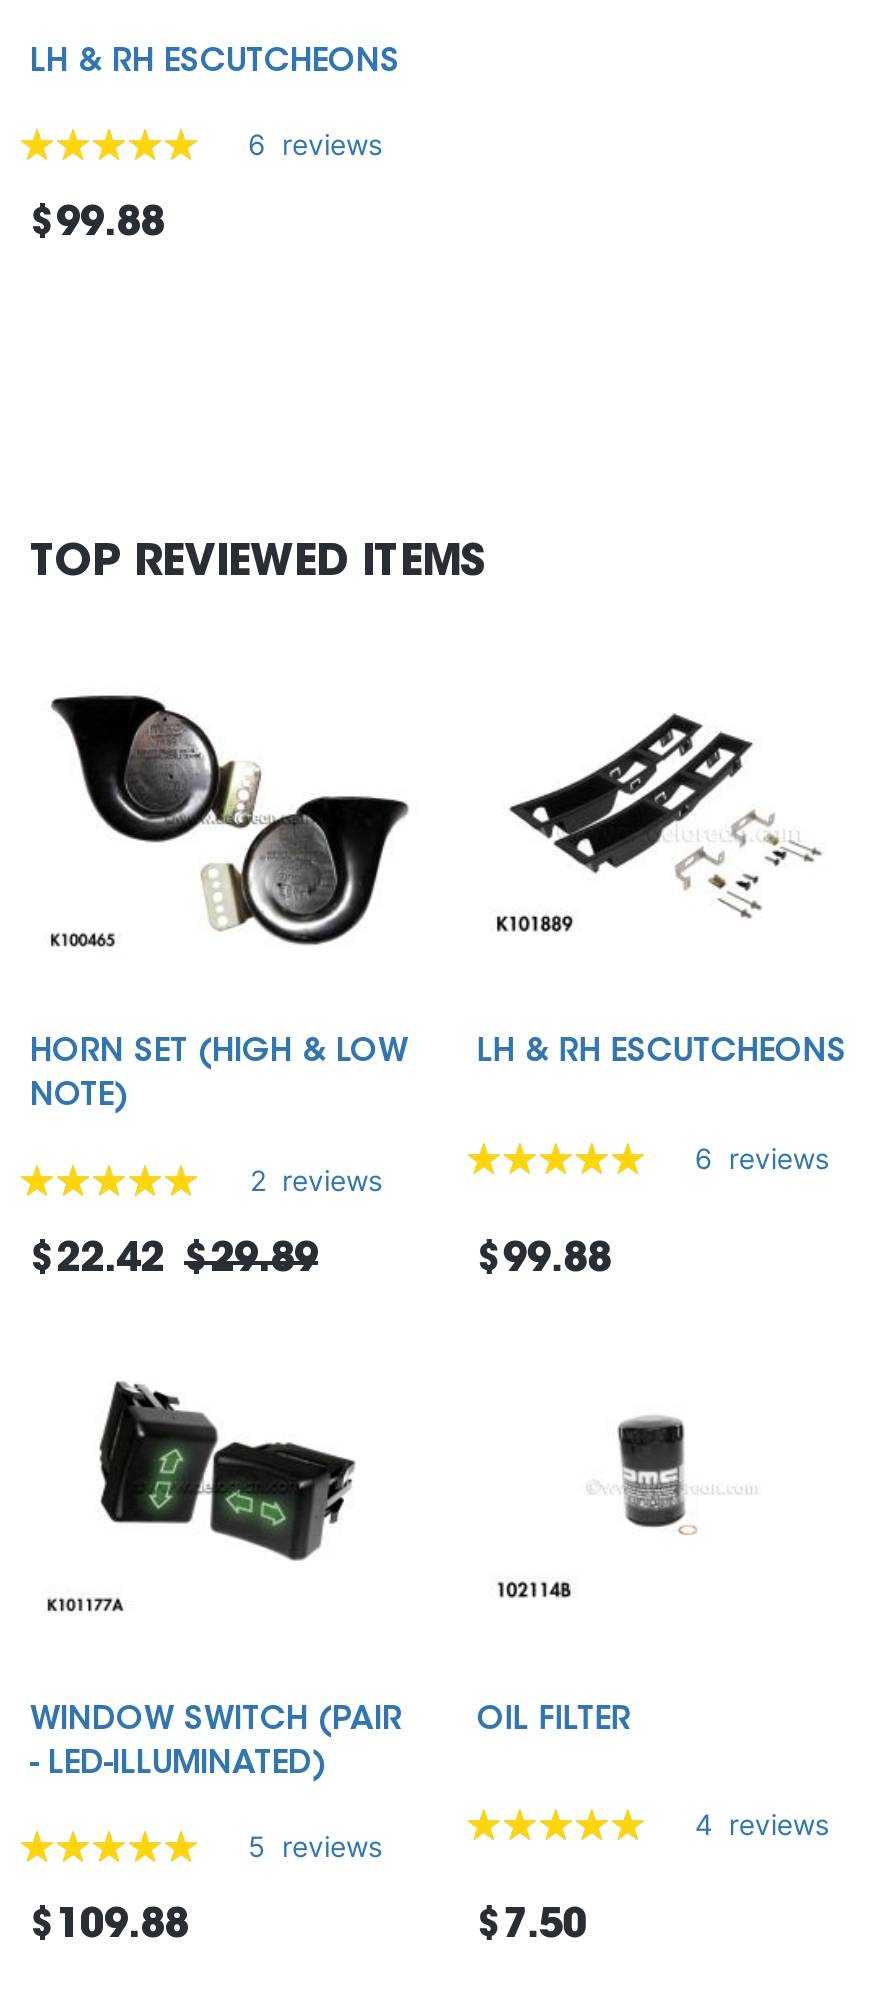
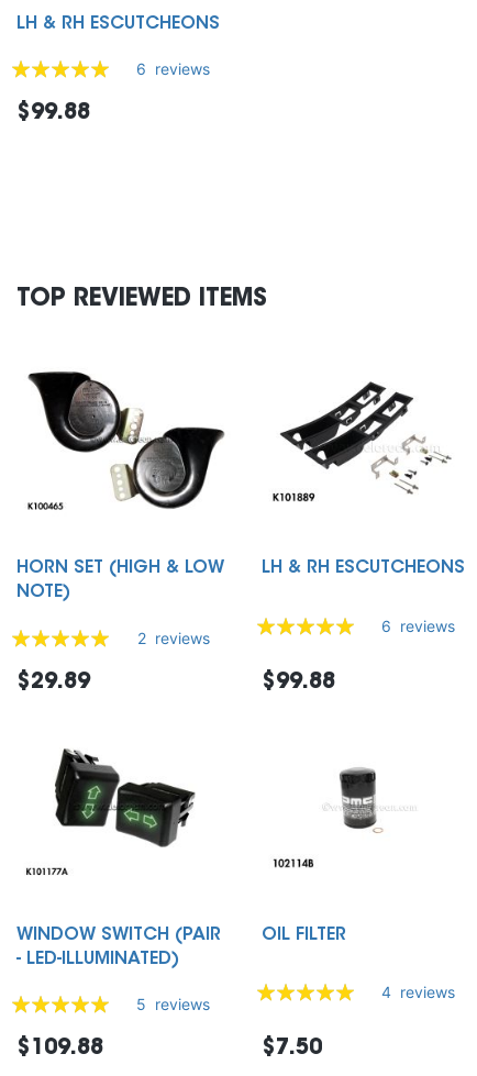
[30,1241,318,1281] $22.42 $29.89 -> [16,671,90,693] $29.89

